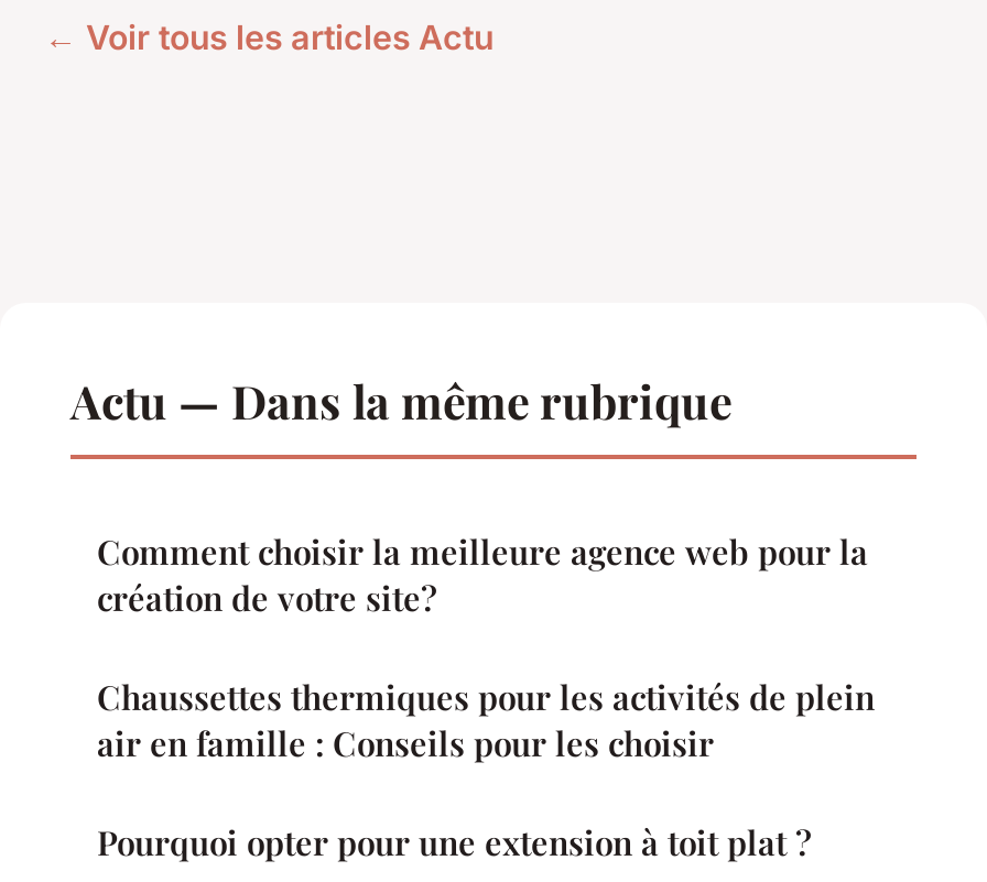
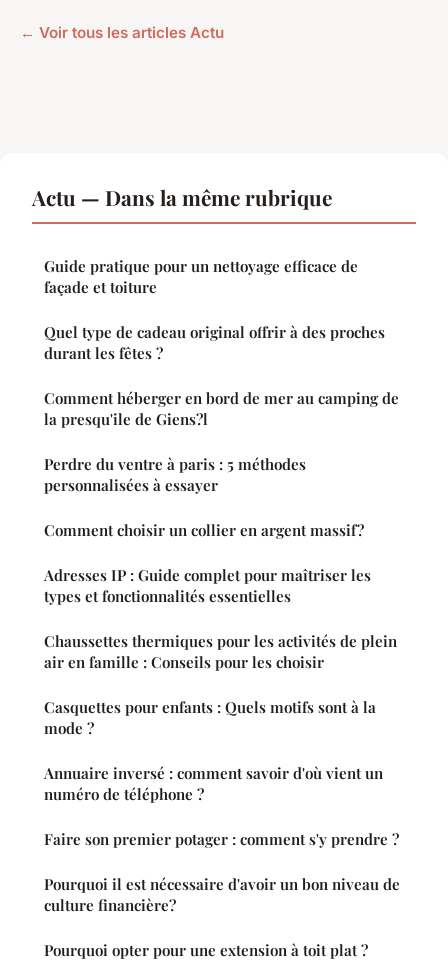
[97,529,868,619] Comment choisir la meilleure agence web pour la | création de votre site? -> [44,255,399,605] Guide pratique pour un nettoyage efficace de | façade et toiture | Quel type de cadeau original offrir à des proches | durant les fêtes ? | Comment héberger en bord de mer au camping de | la presqu'ile de Giens?l | Perdre du ventre à paris : 5 méthodes | personnalisées à essayer | Comment choisir un collier en argent massif ? | Adresses IP : Guide complet pour maîtriser les | types et fonctionnalités essentielles
none -> [44,696,400,914] Casquettes pour enfants : Quels motifs sont à la | mode ? | Annuaire inversé : comment savoir d'où vient un | numéro de téléphone ? | Faire son premier potager : comment s'y prendre ? | Pourquoi il est nécessaire d'avoir un bon niveau de | culture financière?

